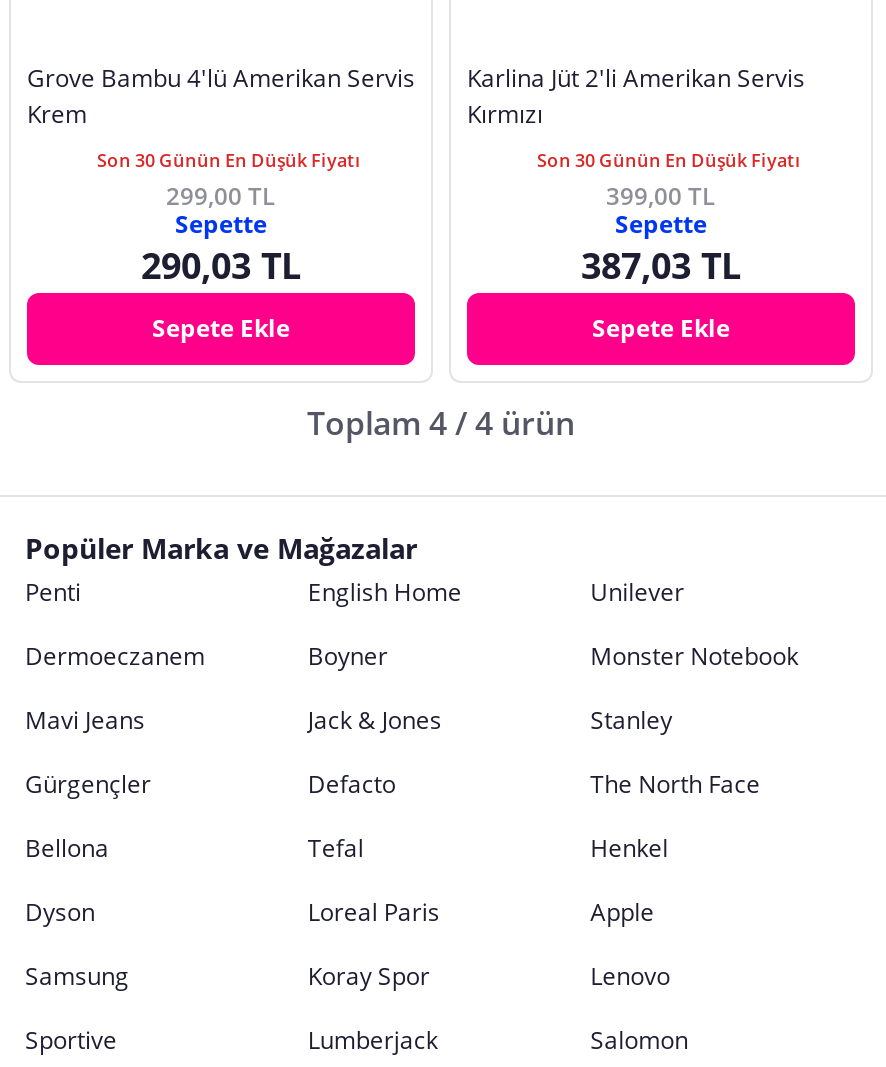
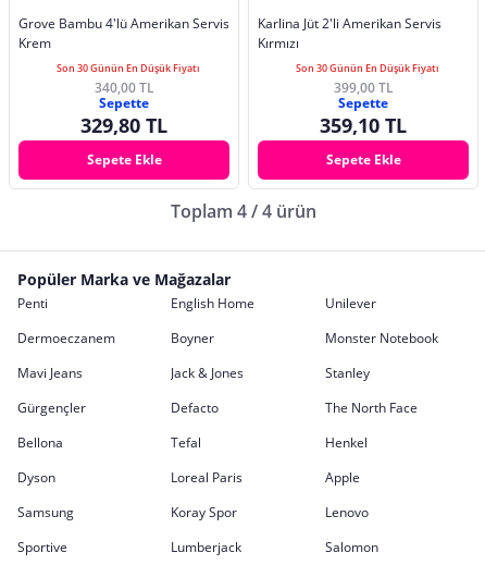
[166,179,276,213] 299,00 TL -> [94,78,154,97] 340,00 TL
[141,241,301,289] 290,03 TL -> [80,112,167,138] 329,80 TL
[581,241,741,289] 387,03 TL -> [320,112,407,138] 359,10 TL

